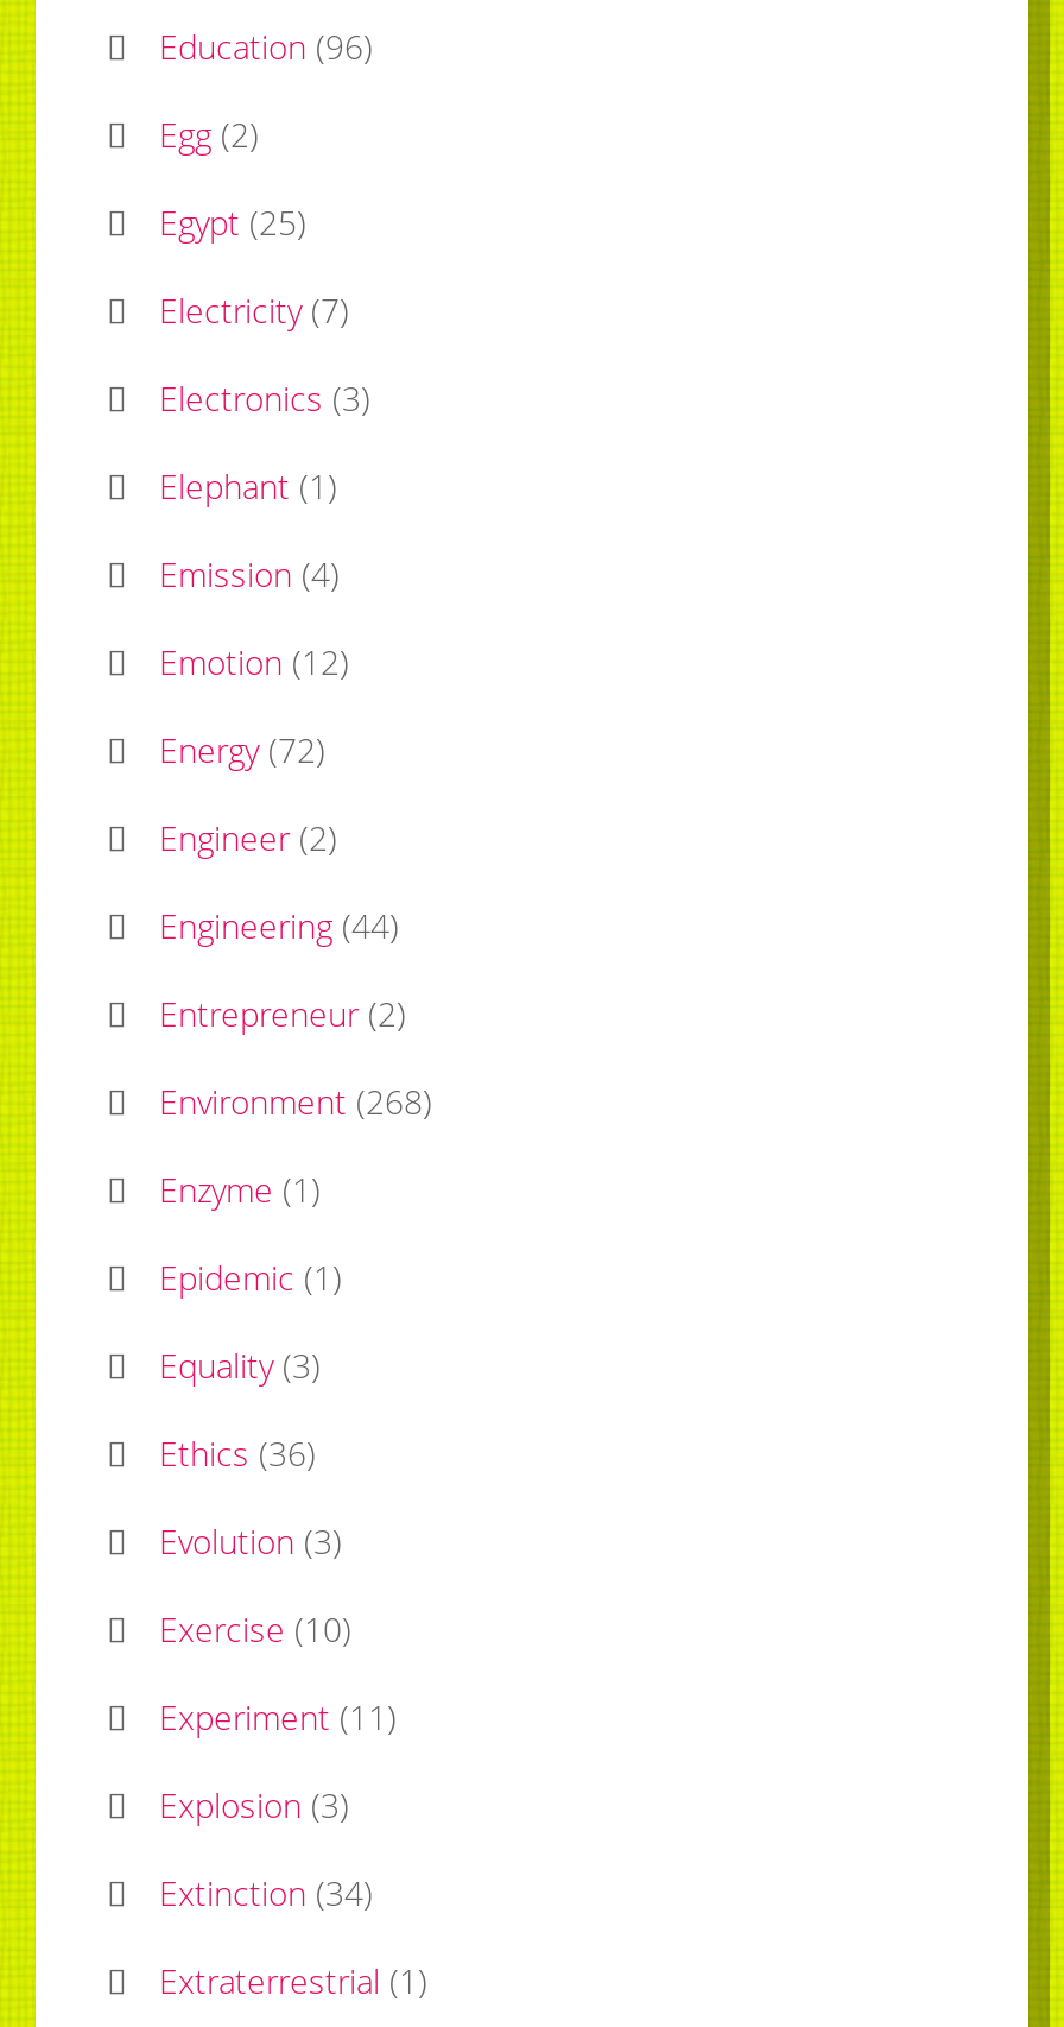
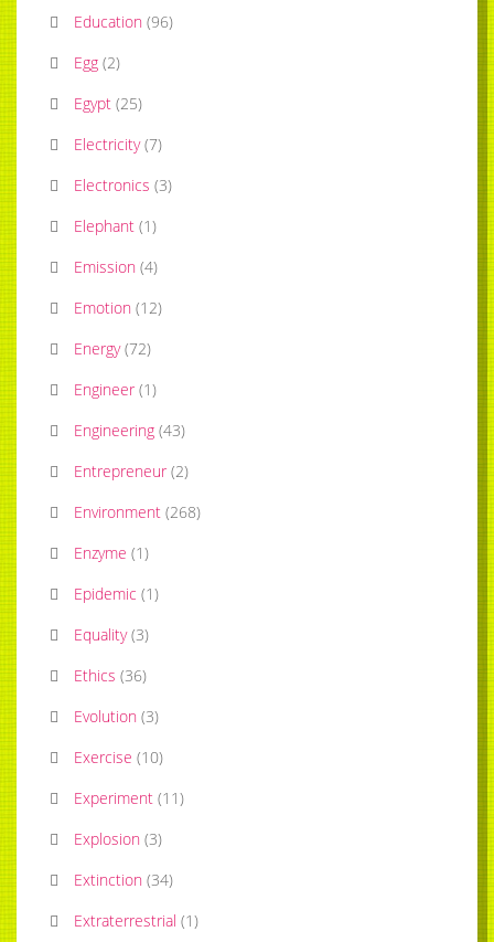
[159,814,337,859] Engineer (2) -> [74,378,157,399] Engineer (1)
[159,902,399,947] Engineering (44) -> [74,419,185,440] Engineering (43)

